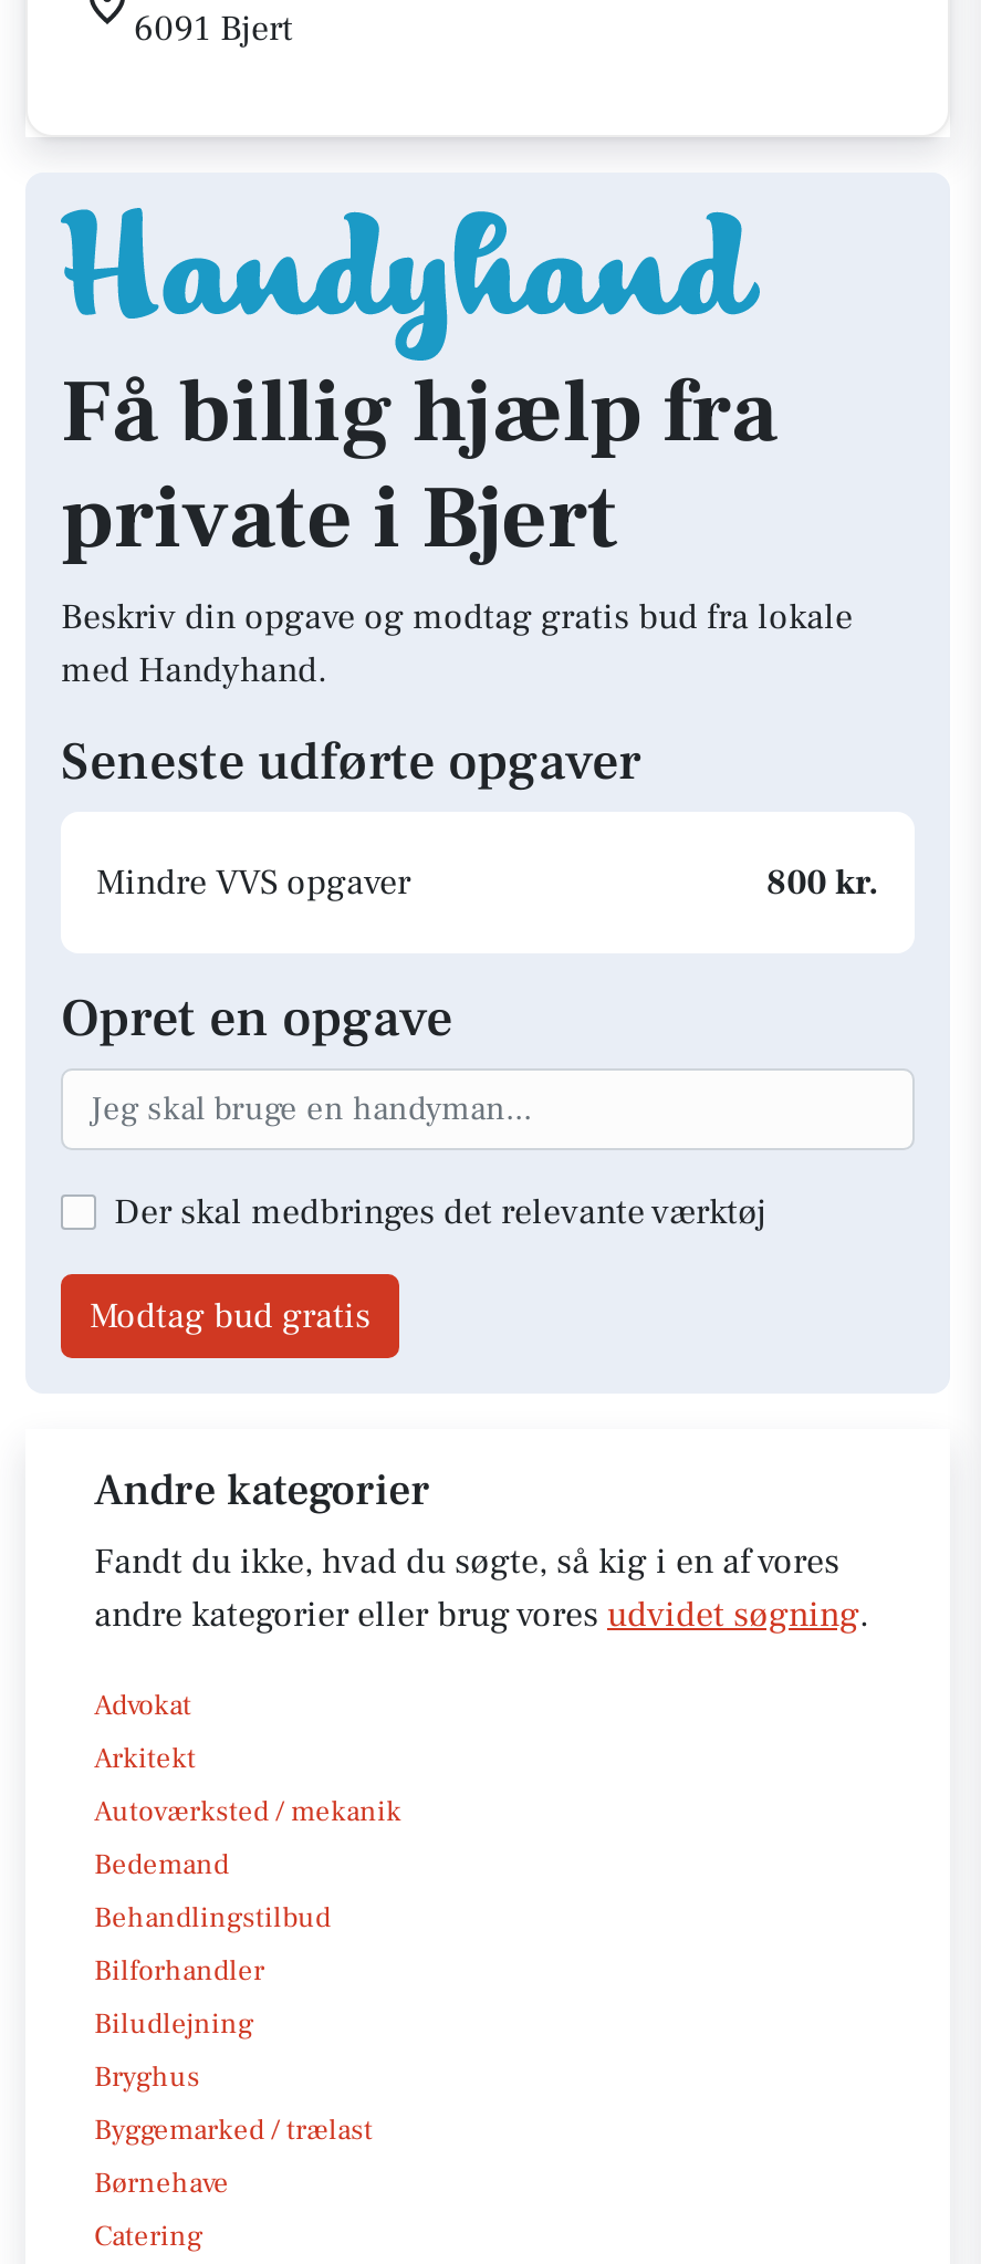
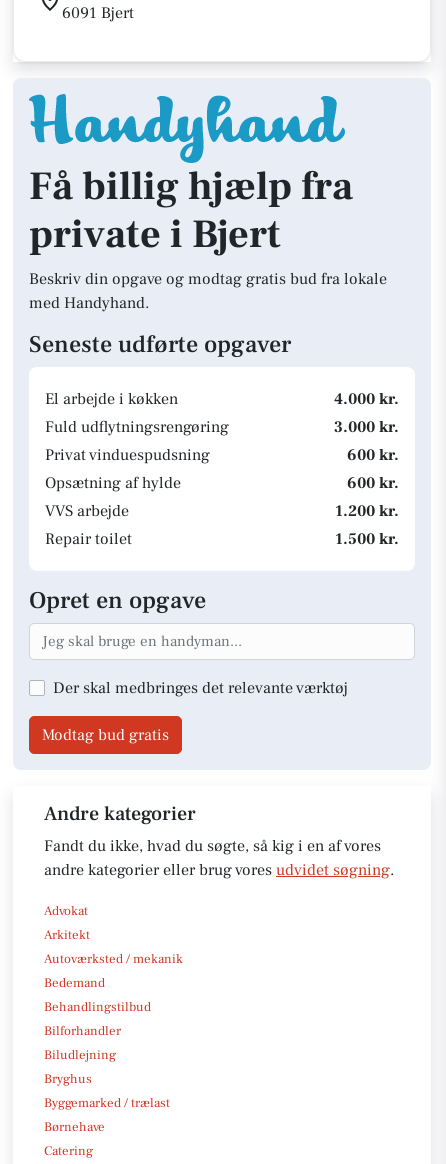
[96,860,879,905] Mindre VVS opgaver | 800 kr. -> [45,389,399,549] El arbejde i køkken | 4.000 kr. | Fuld udflytningsrengøring | 3.000 kr. | Privat vinduespudsning | 600 kr. | Opsætning af hylde | 600 kr. | VVS arbejde | 1.200 kr. | Repair toilet | 1.500 kr.

